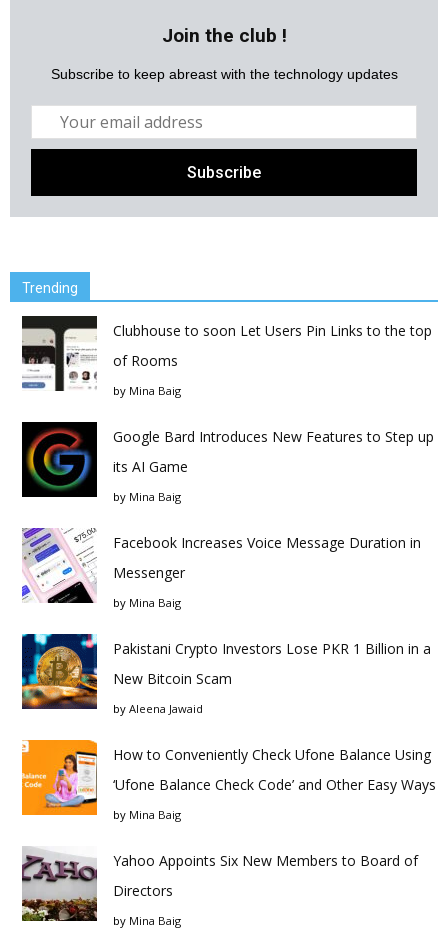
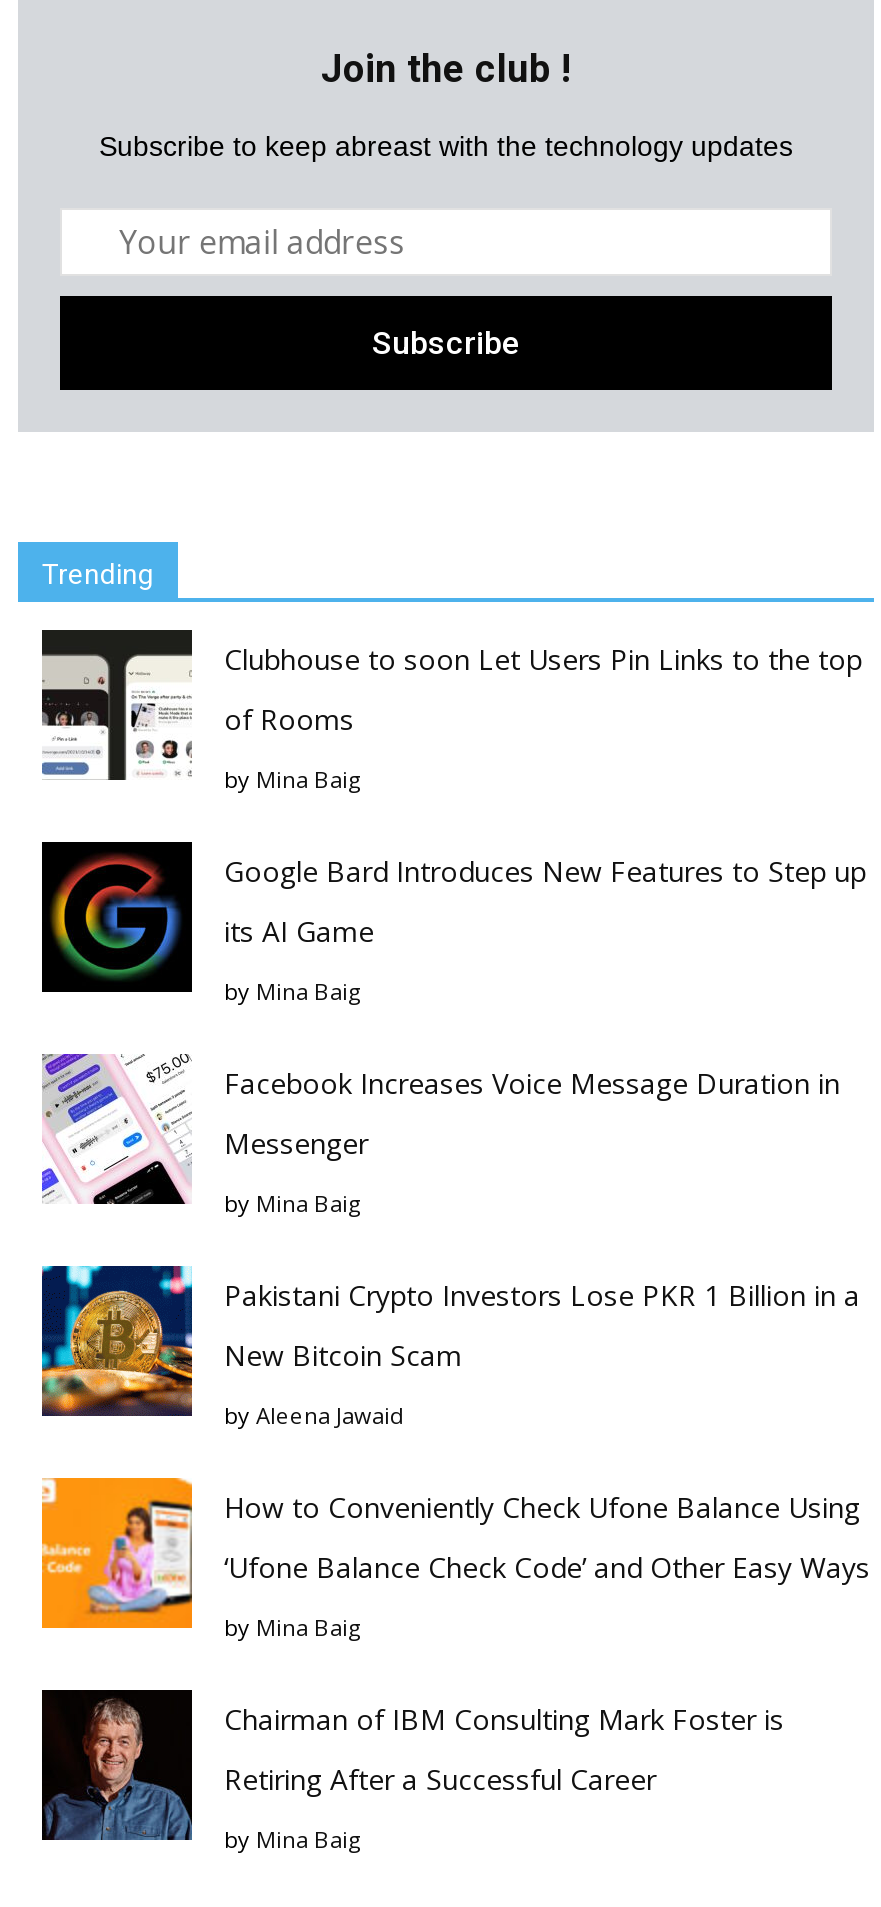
[21,846,418,922] [image] | Yahoo Appoints Six New Members to Board of -> [40,1688,784,1842] [image] | Chairman of IBM Consulting Mark Foster is
[113,881,173,900] Directors -> [224,1760,656,1798] Retiring After a Successful Career

